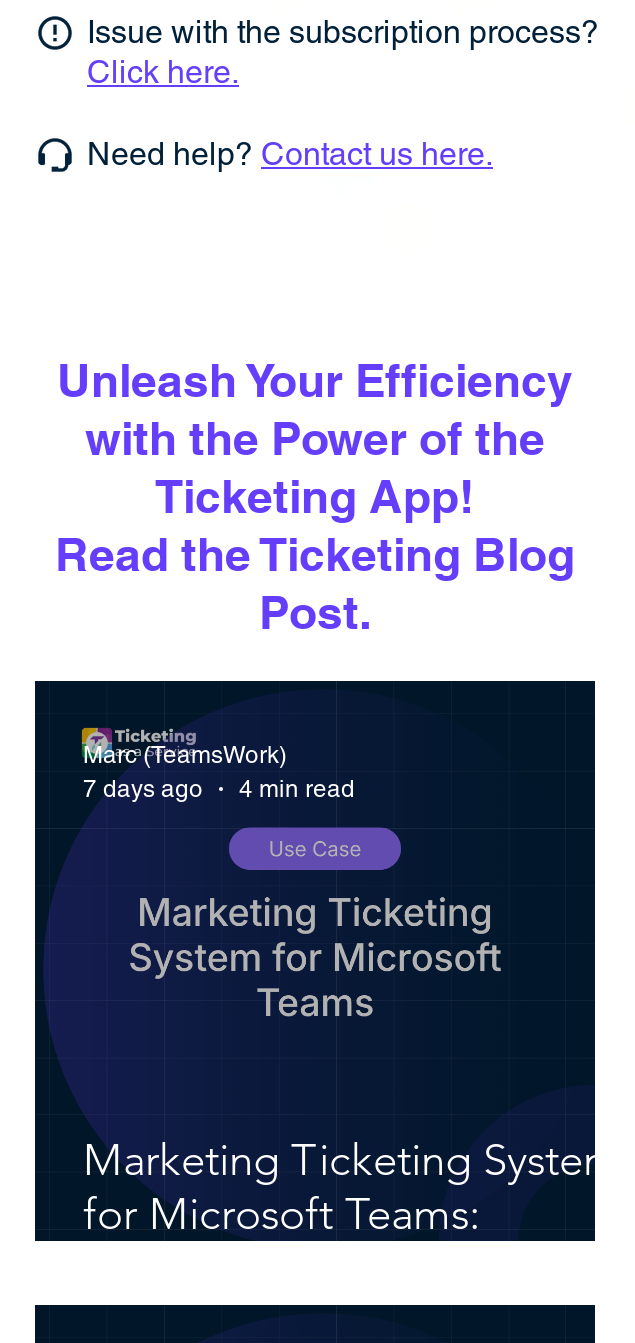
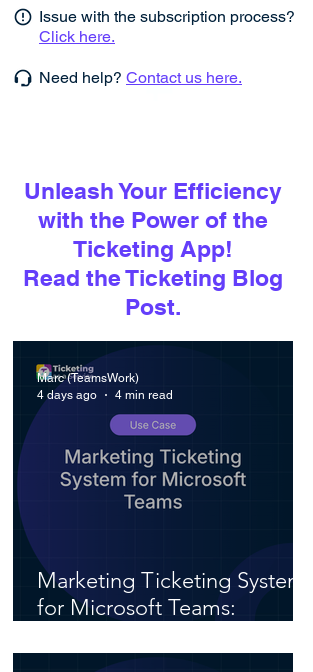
[83,774,355,802] 7 days ago 4 min read -> [37,387,173,401] 4 days ago 4 min read

